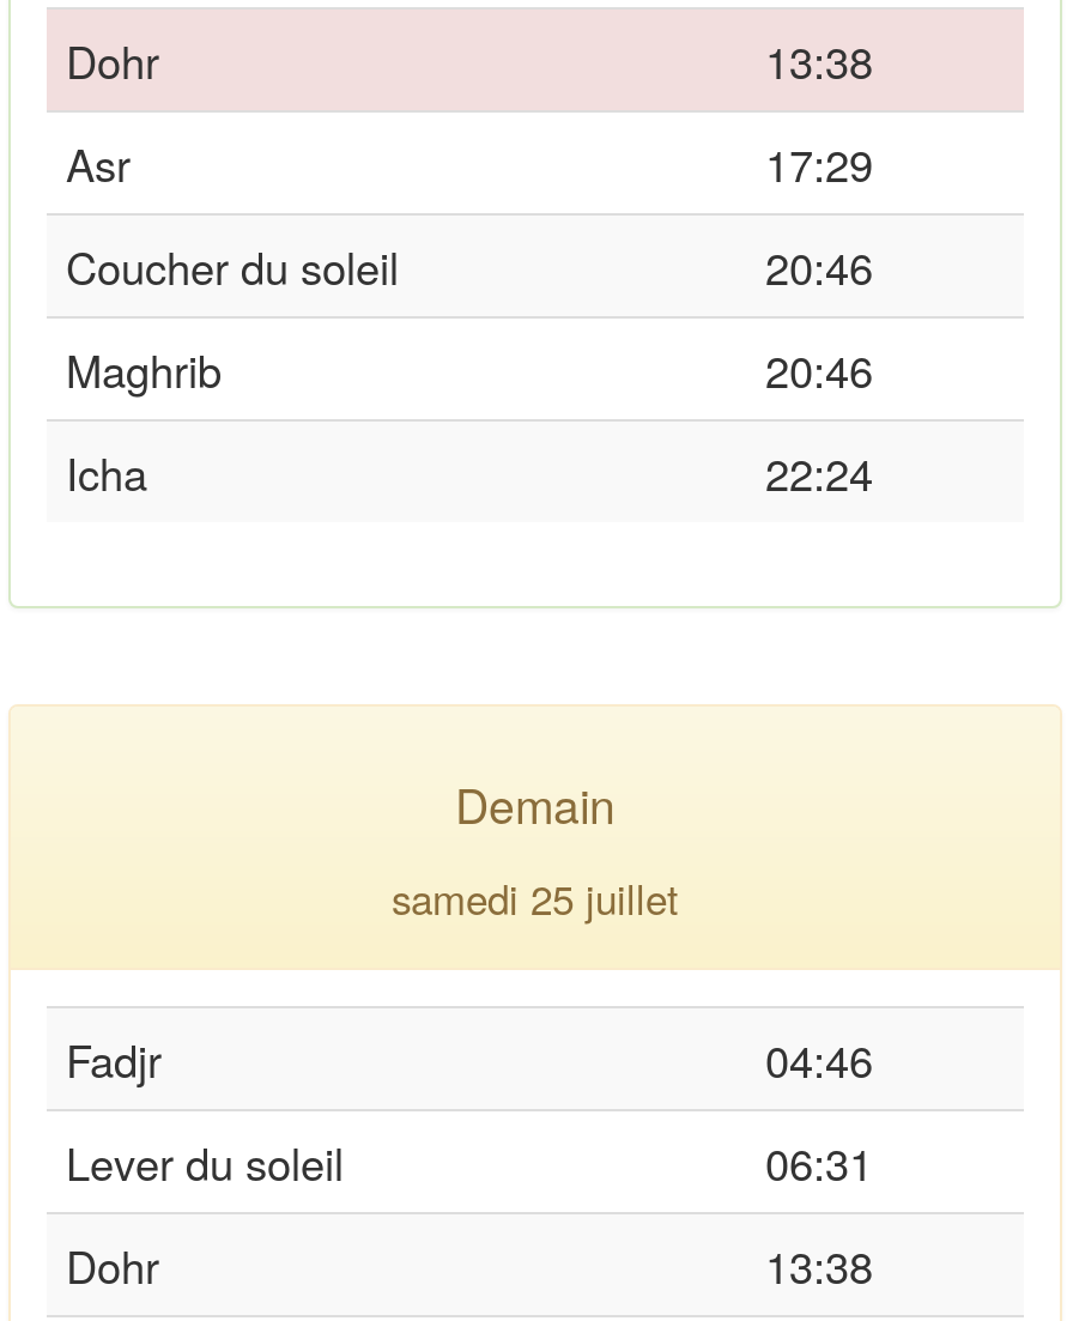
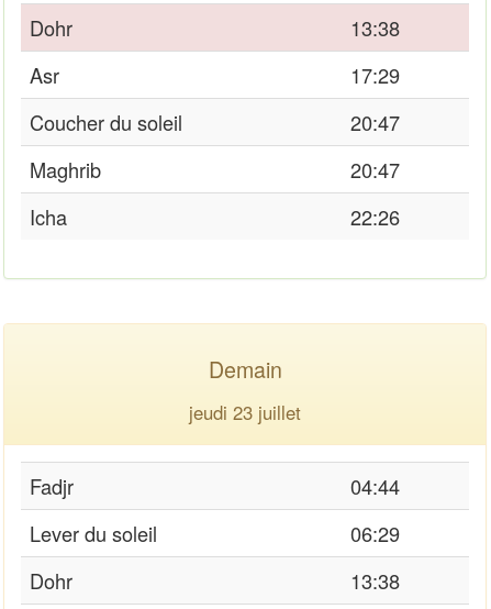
[765,234,873,296] 20:46 -> [350,107,400,136] 20:47
[765,337,873,399] 20:46 -> [350,155,400,183] 20:47
[765,440,873,502] 22:24 -> [350,202,400,230] 22:26
[392,869,679,926] samedi 25 juillet -> [189,399,301,425] jeudi 23 juillet
[765,1027,873,1089] 04:46 -> [350,471,400,500] 04:44
[765,1130,873,1192] 06:31 -> [350,518,400,547] 06:29

